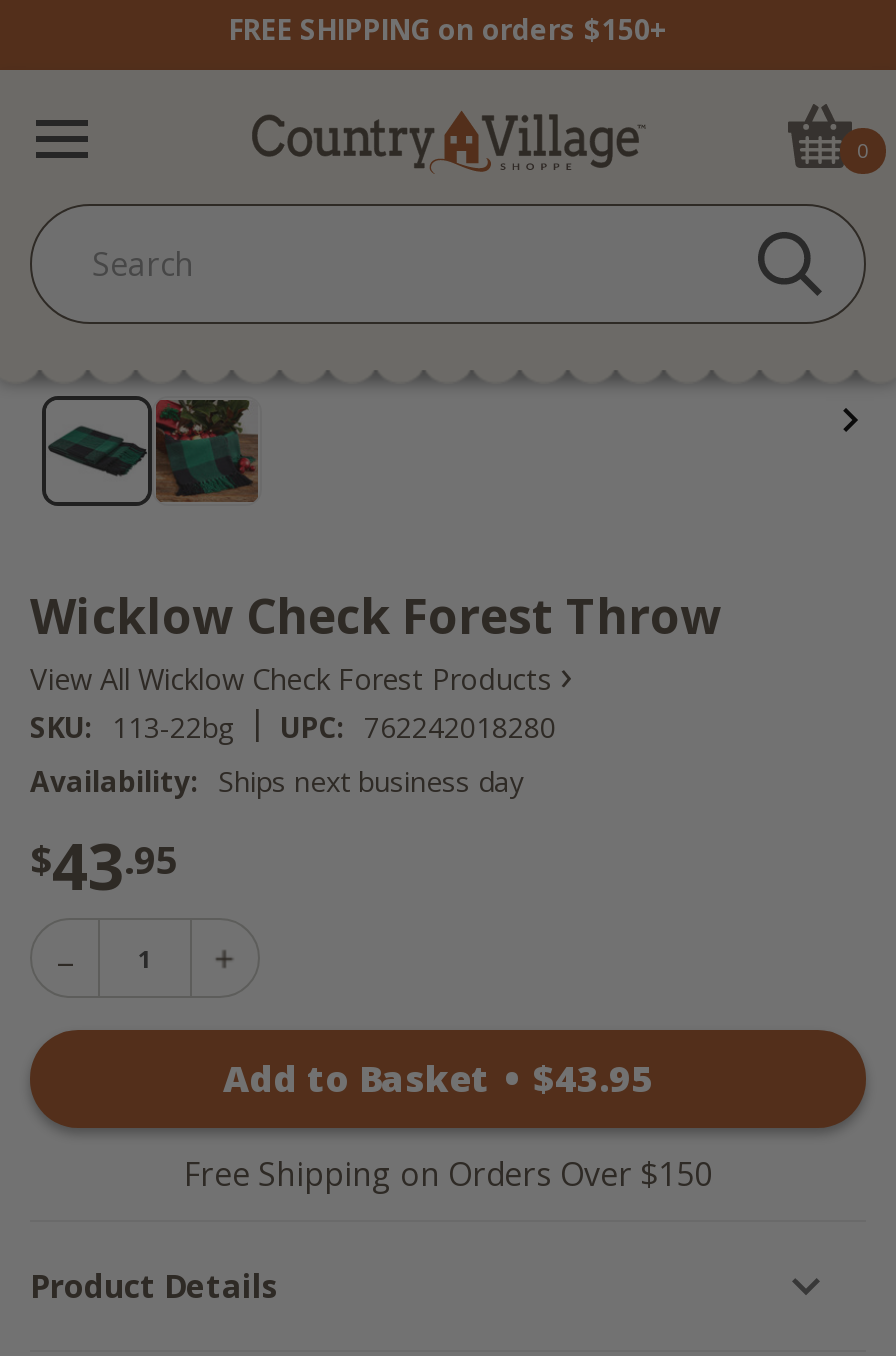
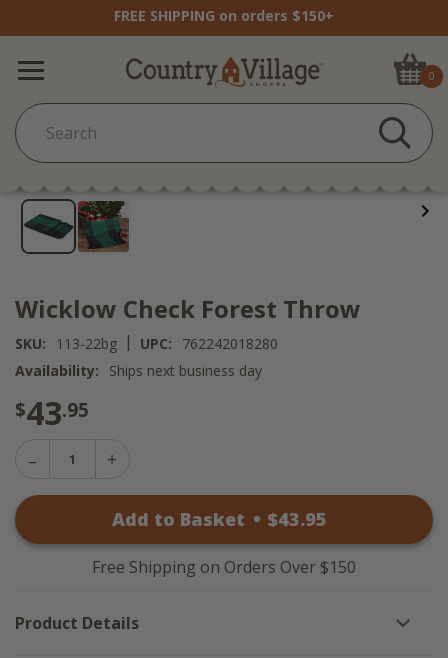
[30,646,572,702] View All Wicklow Check Forest Products › -> none

